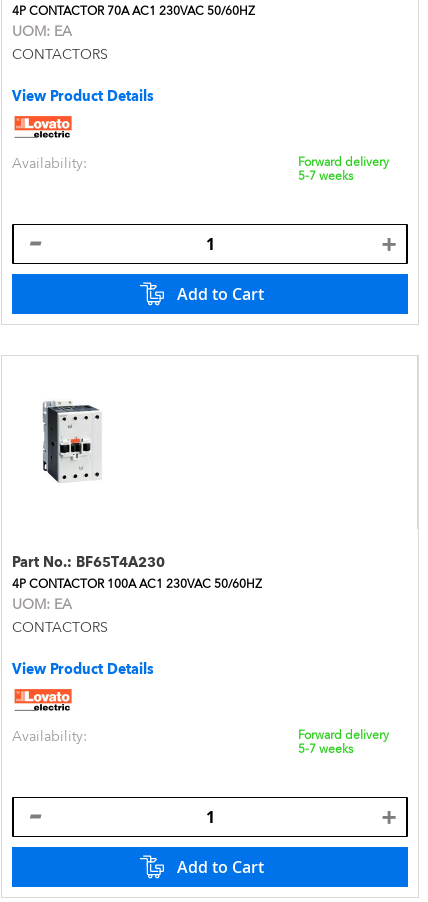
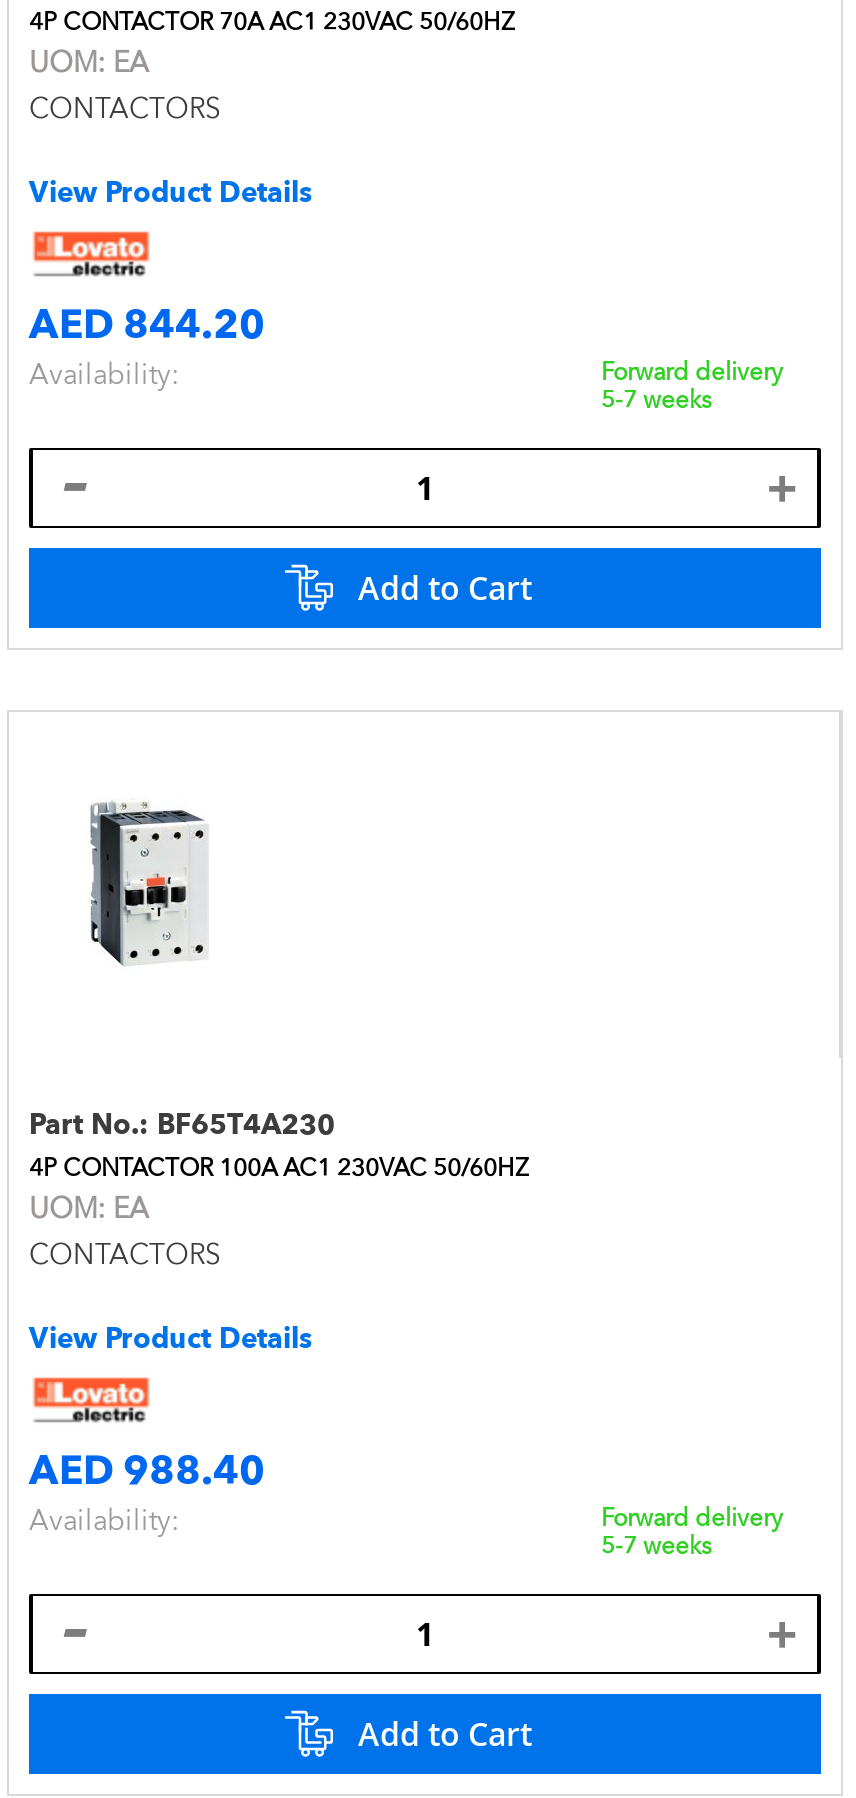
none -> [29,300,265,348] AED 844.20
moved [12,155,389,183] -> [29,358,783,414]: Availability: | Forward delivery | 5-7 weeks
none -> [29,1446,265,1494] AED 988.40
moved [12,728,389,756] -> [29,1504,783,1560]: Availability: | Forward delivery | 5-7 weeks

